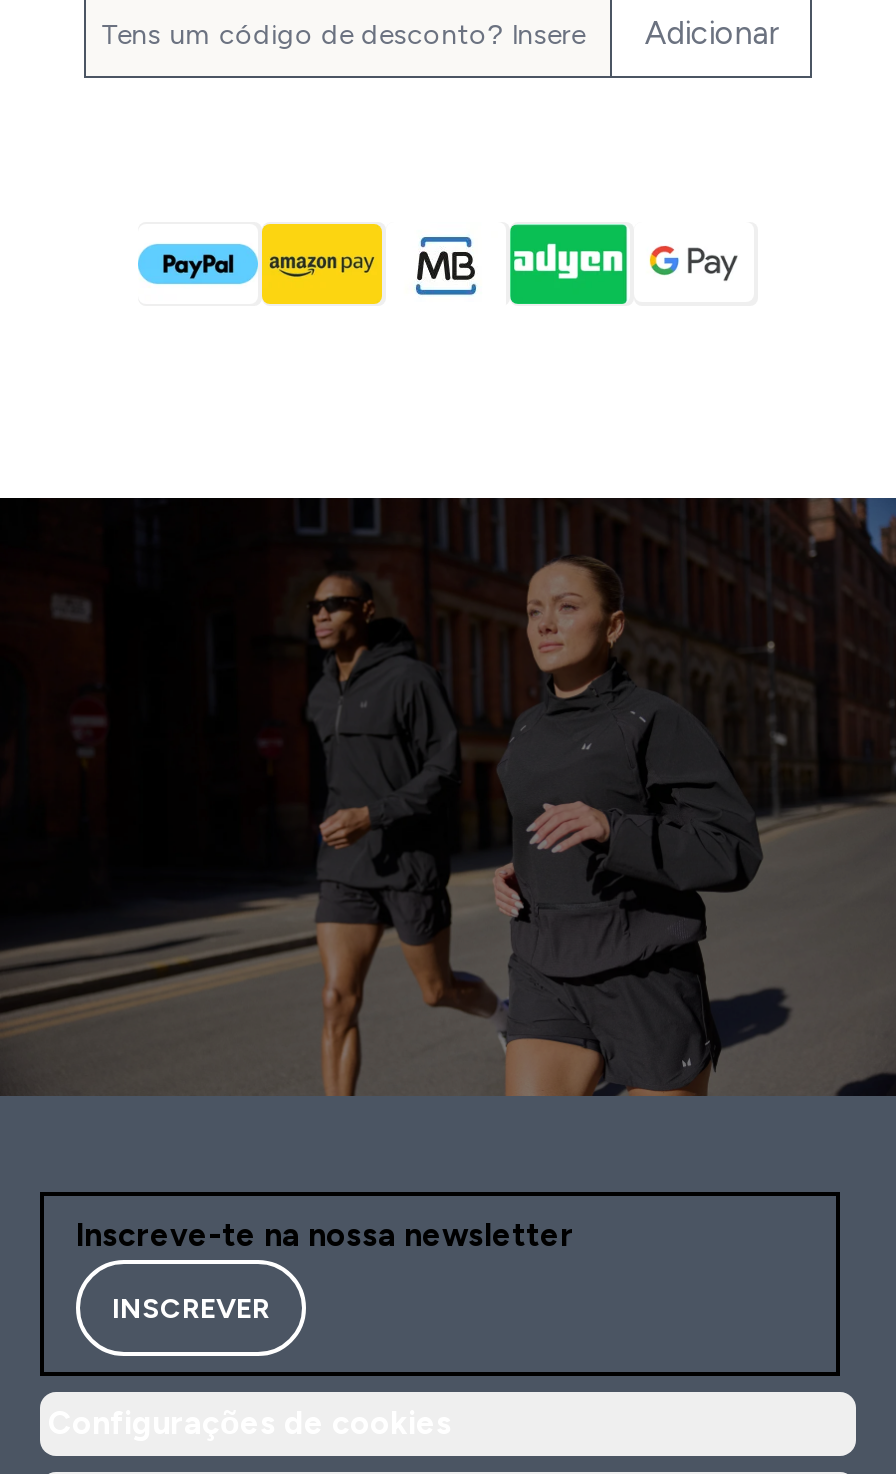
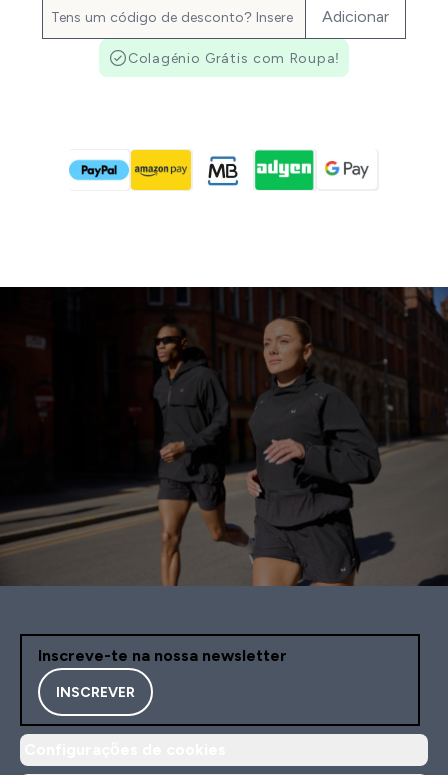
none -> [128,50,340,66] Colagénio Grátis com Roupa!

